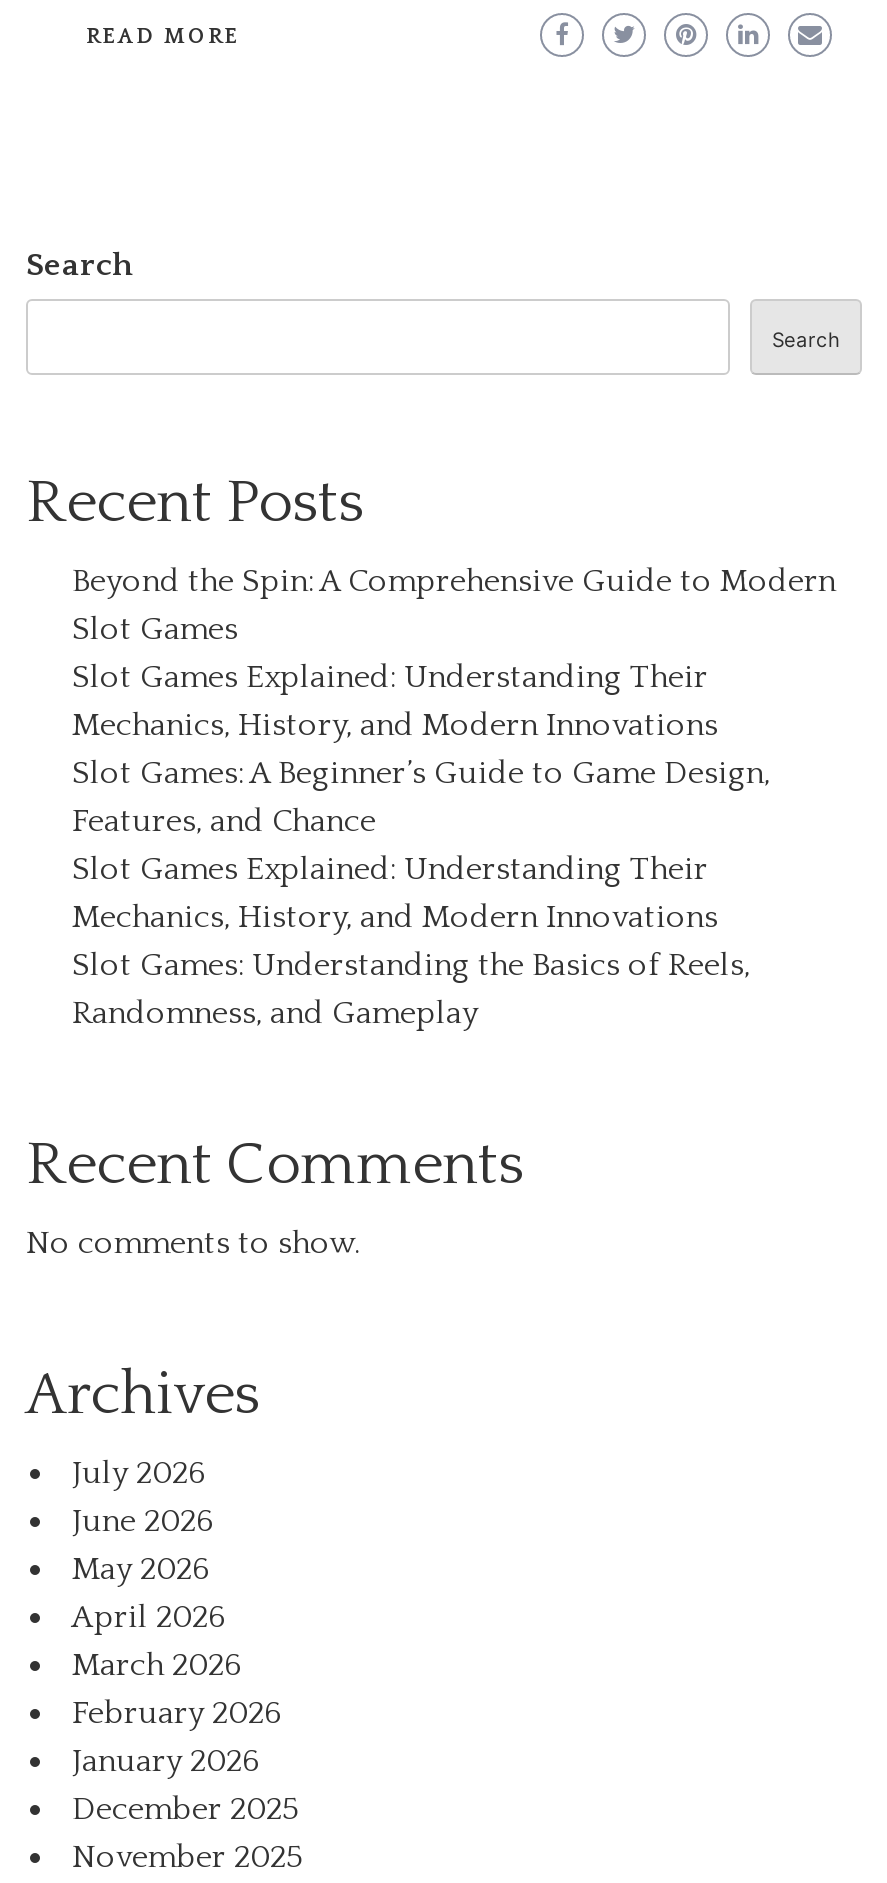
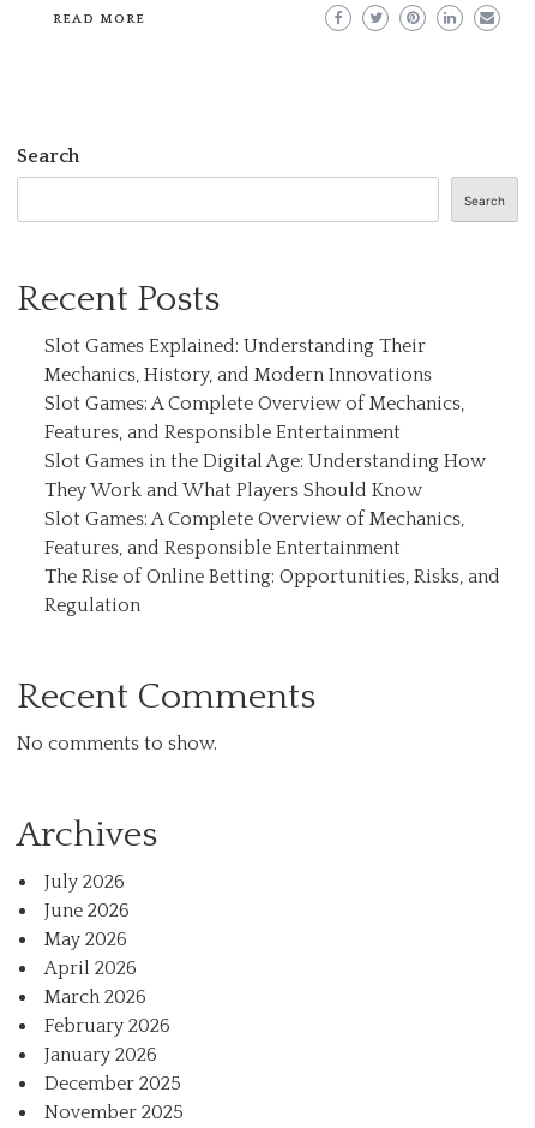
[72,563,836,647] Beyond the Spin: A Comprehensive Guide to Modern | Slot Games -> none
moved [72,659,718,743] -> [44,335,432,386]: Slot Games Explained: Understanding Their | Mechanics, History, and Modern Innovations
[72,755,770,1031] Slot Games: A Beginner’s Guide to Game Design, | Features, and Chance | Slot Games Explained: Understanding Their | Mechanics, History, and Modern Innovations | Slot Games: Understanding the Basics of Reels, | Randomness, and Gameplay -> [44,393,500,616] Slot Games: A Complete Overview of Mechanics, | Features, and Responsible Entertainment | Slot Games in the Digital Age: Understanding How | They Work and What Players Should Know | Slot Games: A Complete Overview of Mechanics, | Features, and Responsible Entertainment | The Rise of Online Betting: Opportunities, Risks, and | Regulation

